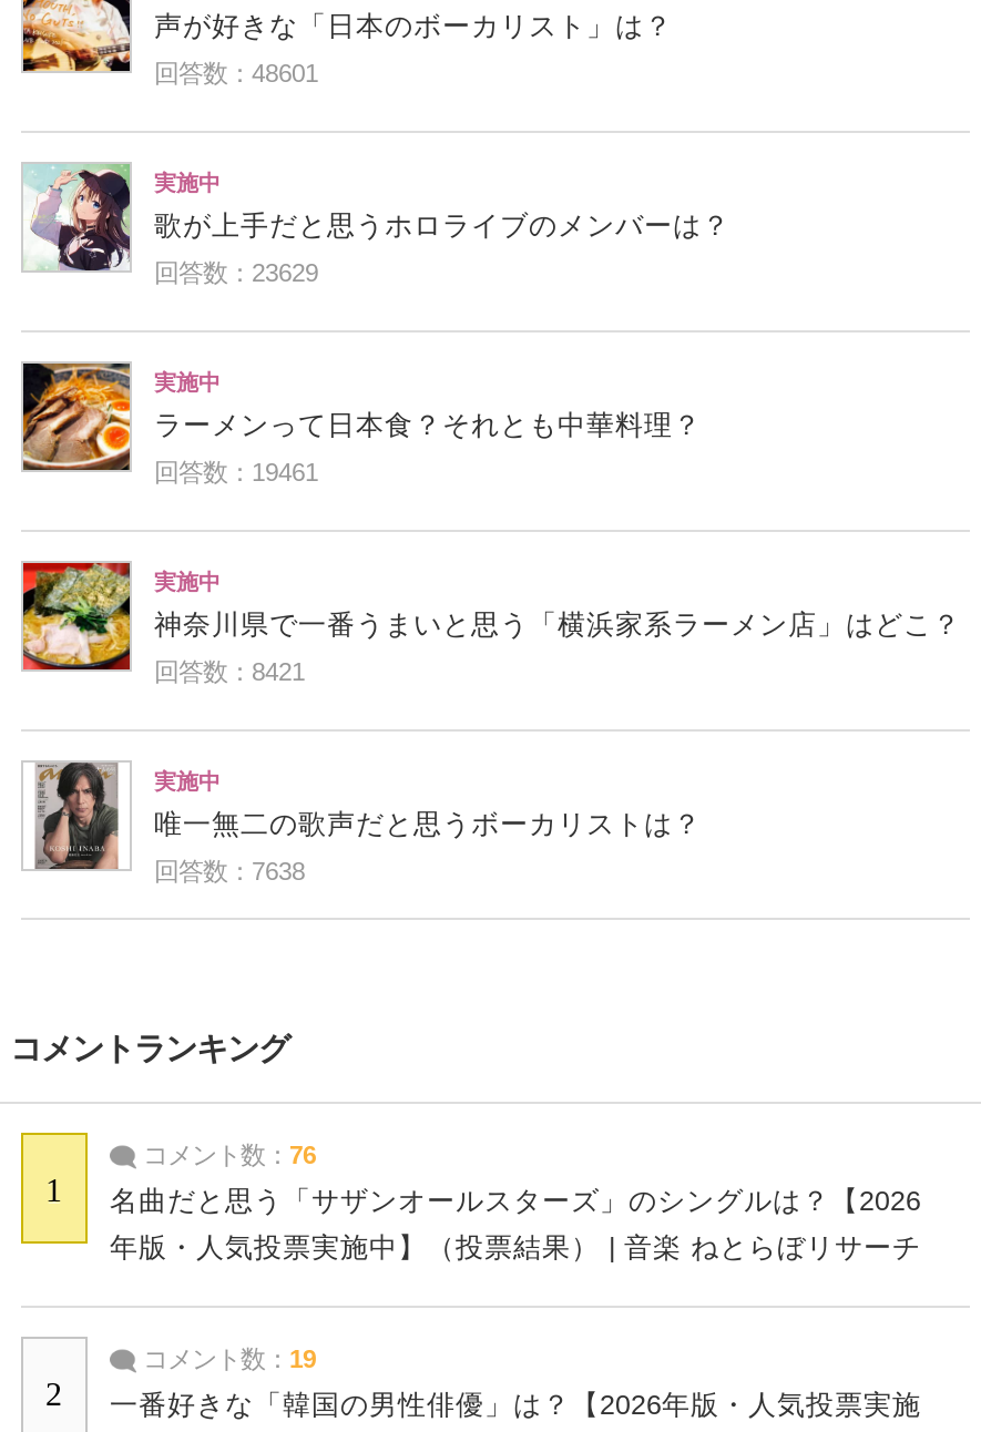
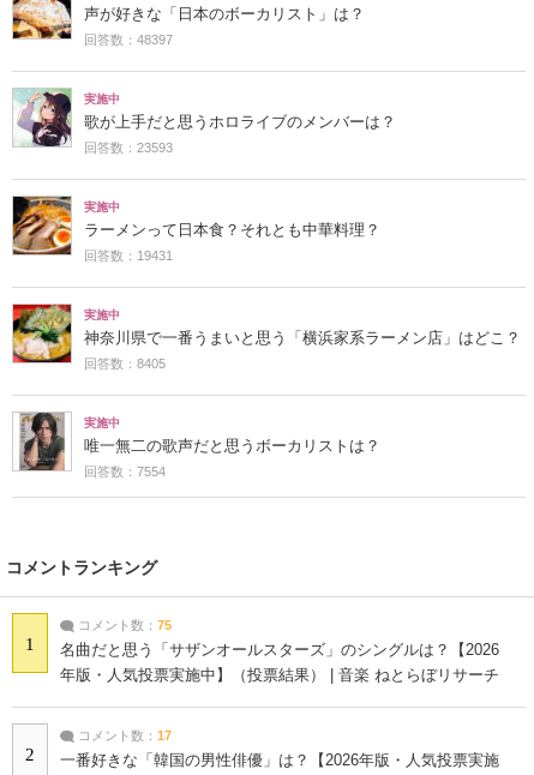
[154,61,318,87] 回答数：48601 -> [84,33,173,47] 回答数：48397
[154,260,318,287] 回答数：23629 -> [84,141,173,155] 回答数：23593
[154,460,318,486] 回答数：19461 -> [84,249,173,263] 回答数：19431
[154,659,305,686] 回答数：8421 -> [84,357,166,371] 回答数：8405
[154,859,305,885] 回答数：7638 -> [84,465,166,479] 回答数：7554
[136,1142,316,1169] コメント数：76 -> [74,618,172,633] コメント数：75
[136,1346,316,1373] コメント数：19 -> [74,729,172,743] コメント数：17

